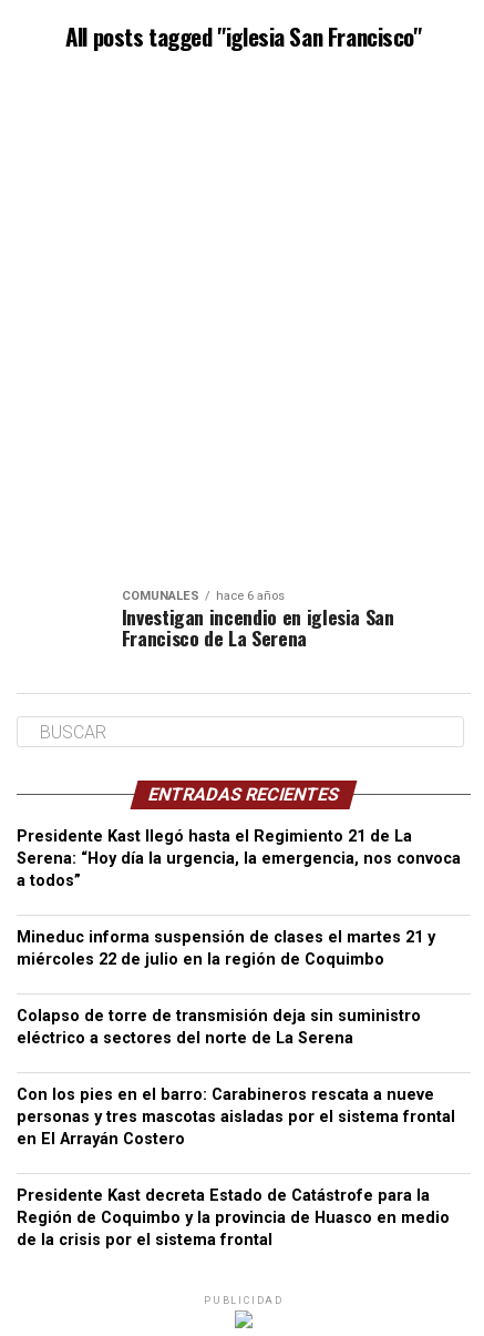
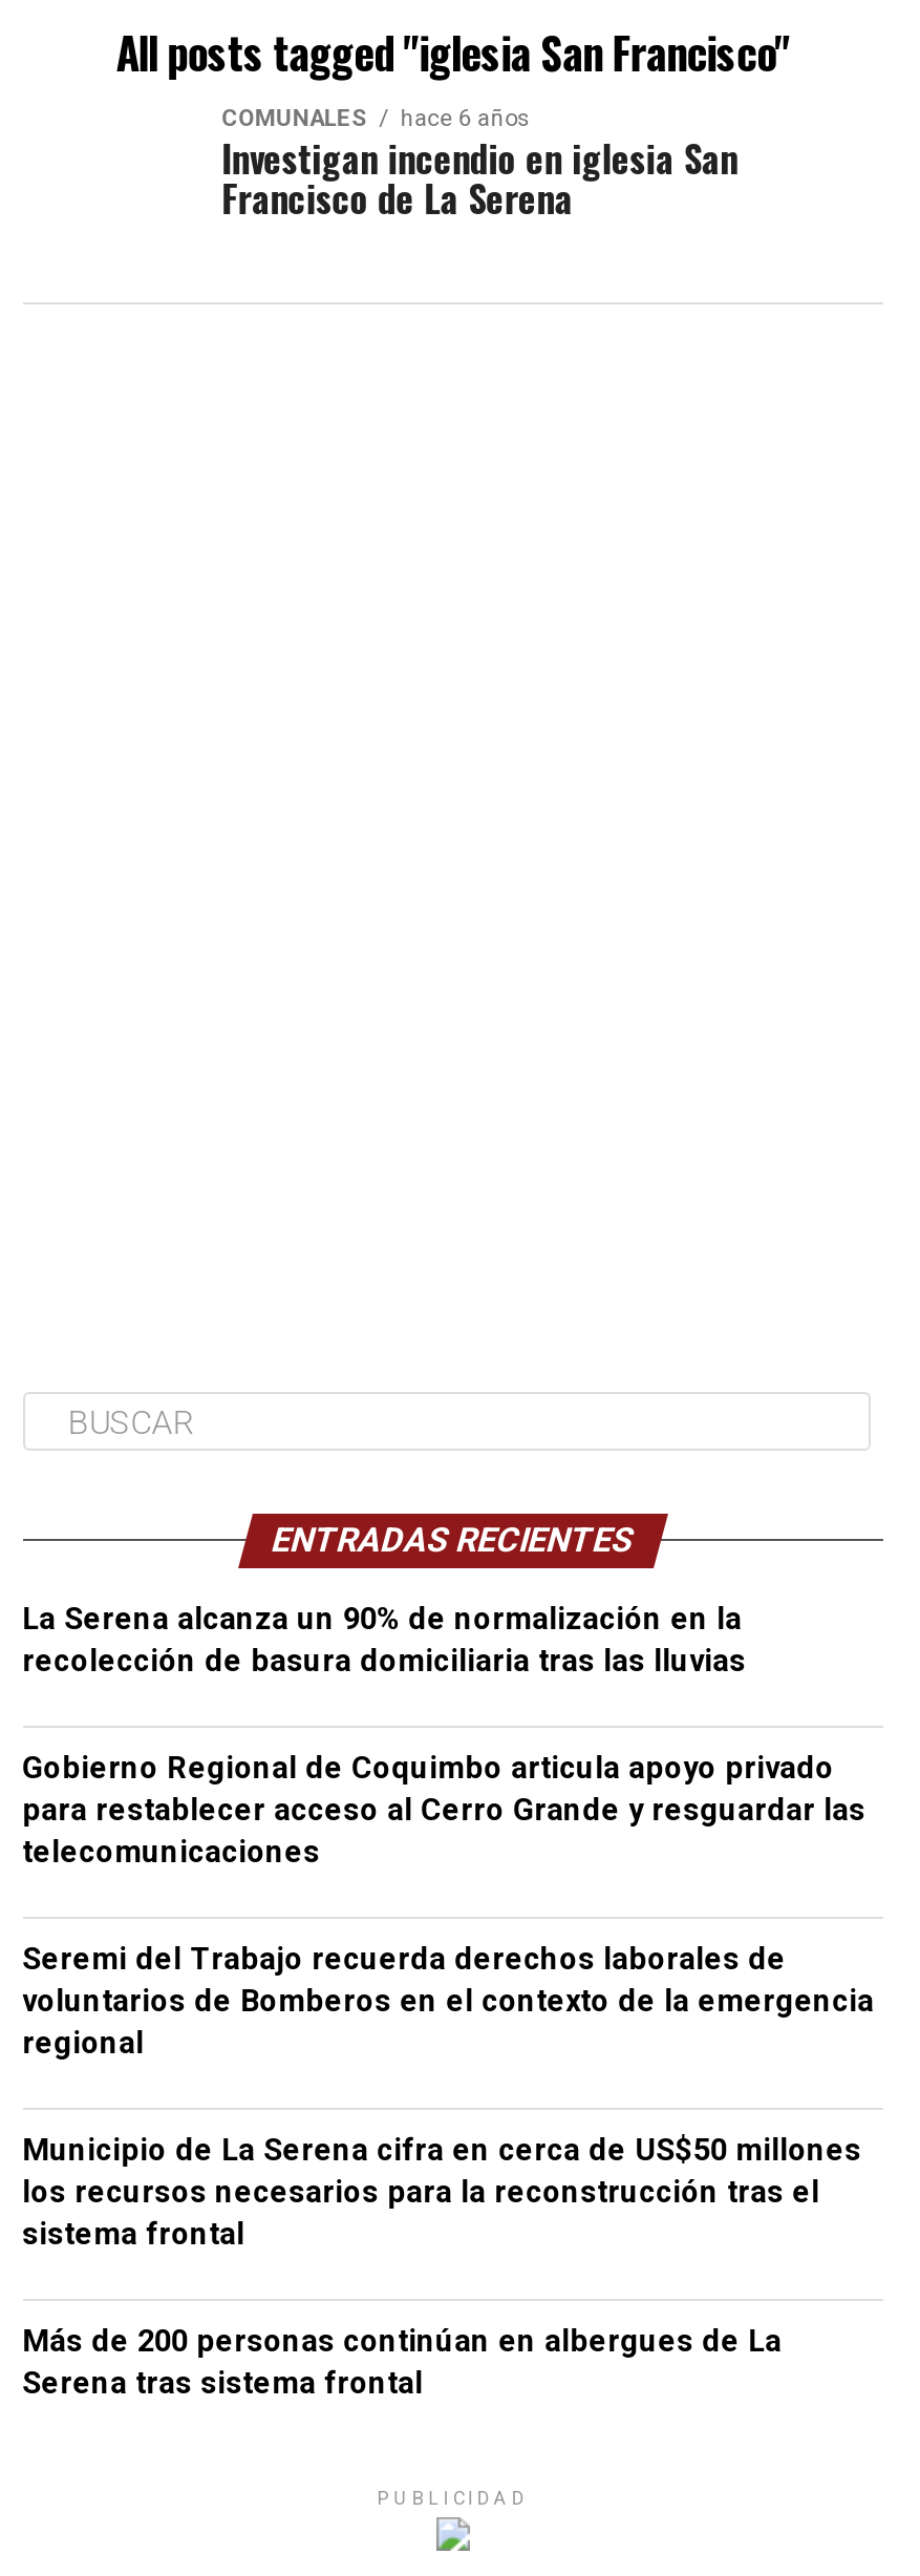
moved [121,589,394,652] -> [222,105,738,225]: COMUNALES | hace 6 años | Investigan incendio en iglesia San | Francisco de La Serena
[16,827,460,890] Presidente Kast llegó hasta el Regimiento 21 de La | Serena: “Hoy día la urgencia, la emergencia, nos convoca | a todos” -> [22,1602,746,1680] La Serena alcanza un 90% de normalización en la | recolección de basura domiciliaria tras las lluvias
[16,928,435,969] Mineduc informa suspensión de clases el martes 21 y | miércoles 22 de julio en la región de Coquimbo -> [22,1751,866,1871] Gobierno Regional de Coquimbo articula apoyo privado | para restablecer acceso al Cerro Grande y resguardar las | telecomunicaciones
[16,1007,421,1048] Colapso de torre de transmisión deja sin suministro | eléctrico a sectores del norte de La Serena -> [22,1942,874,2062] Seremi del Trabajo recuerda derechos laborales de | voluntarios de Bomberos en el contexto de la emergencia | regional
[16,1085,455,1149] Con los pies en el barro: Carabineros rescata a nueve | personas y tres mascotas aisladas por el sistema frontal | en El Arrayán Costero -> [22,2133,862,2253] Municipio de La Serena cifra en cerca de US$50 millones | los recursos necesarios para la reconstrucción tras el | sistema frontal
[16,1186,449,1250] Presidente Kast decreta Estado de Catástrofe para la | Región de Coquimbo y la provincia de Huasco en medio | de la crisis por el sistema frontal -> [22,2324,782,2402] Más de 200 personas continúan en albergues de La | Serena tras sistema frontal

